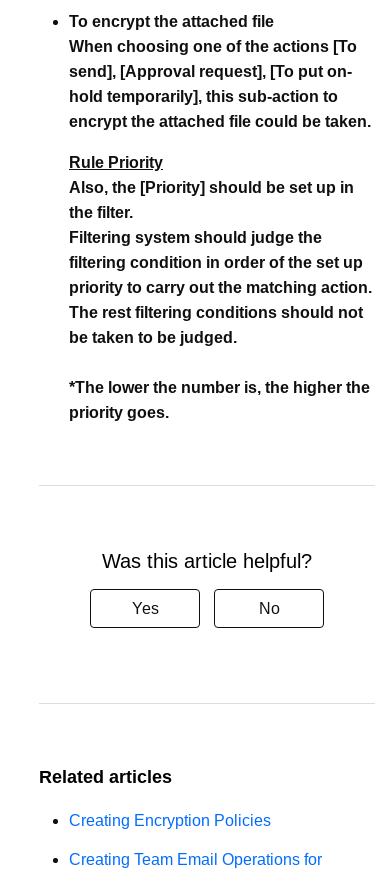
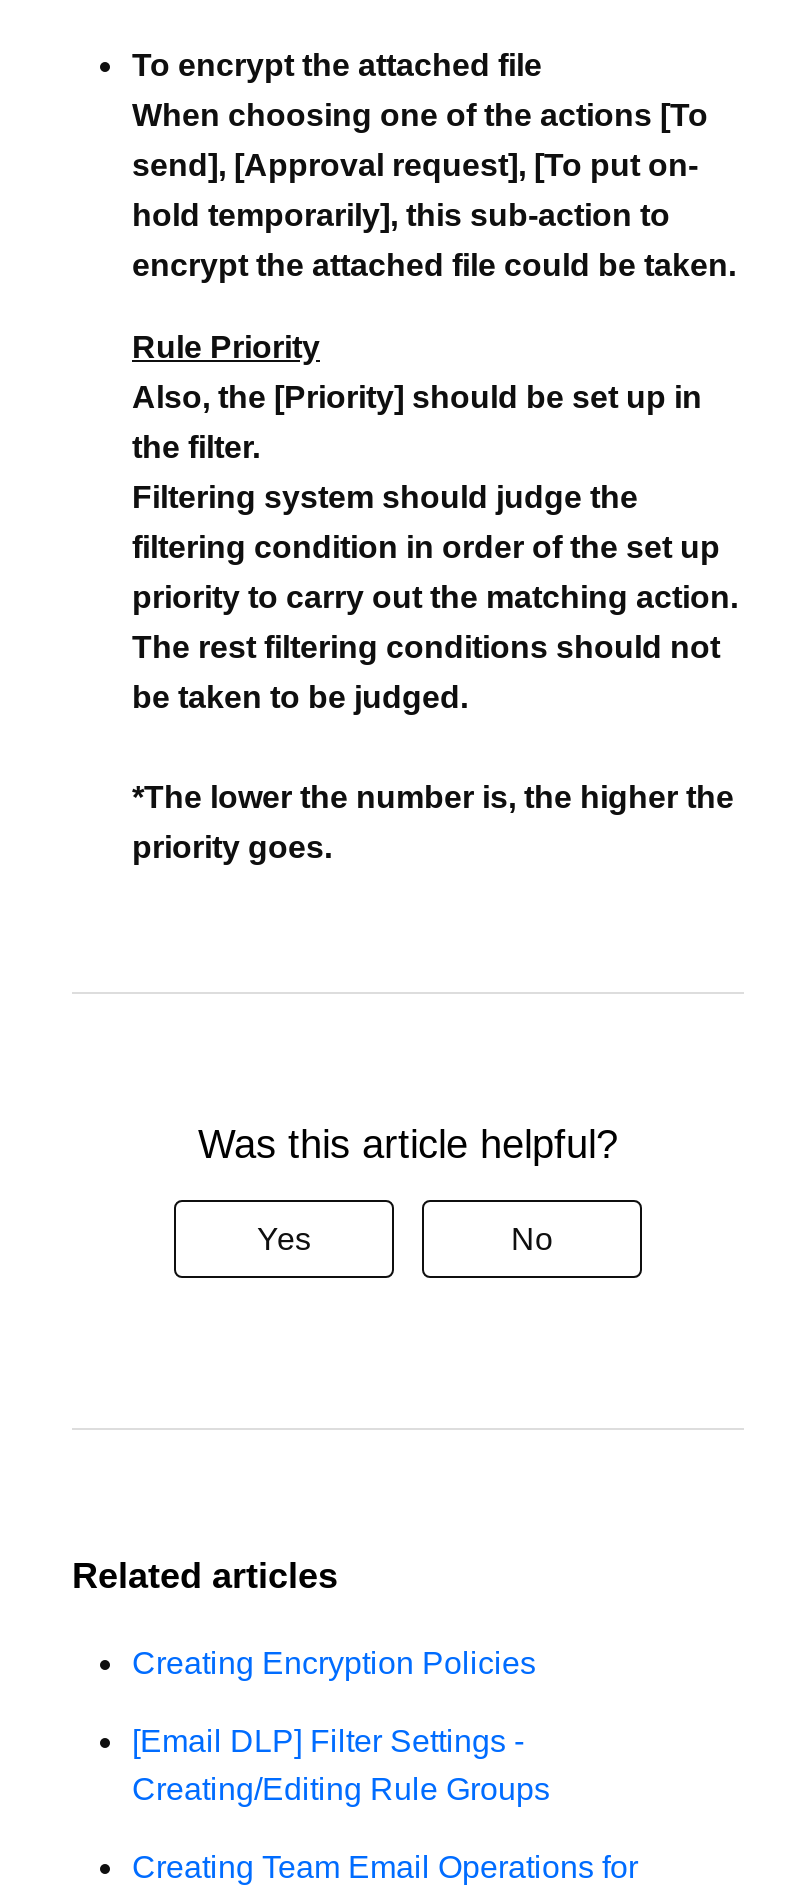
none -> [132,1724,550,1806] [Email DLP] Filter Settings - | Creating/Editing Rule Groups

